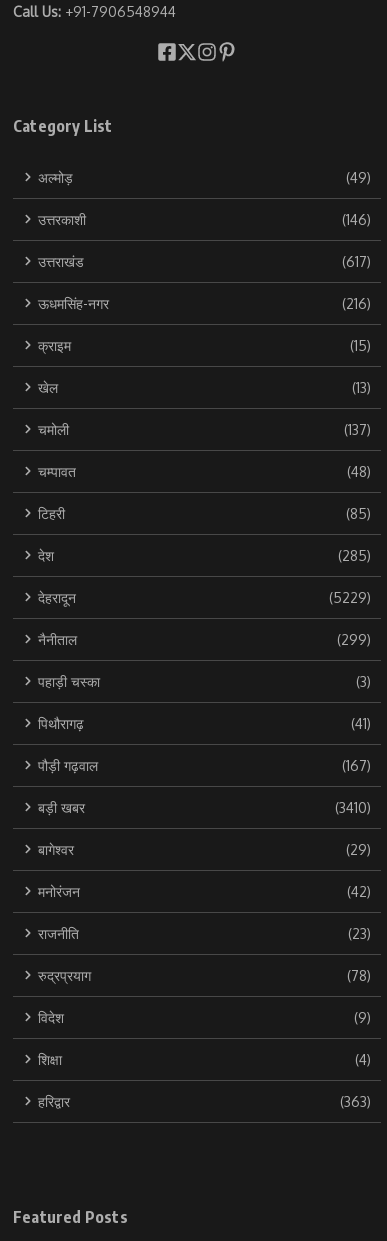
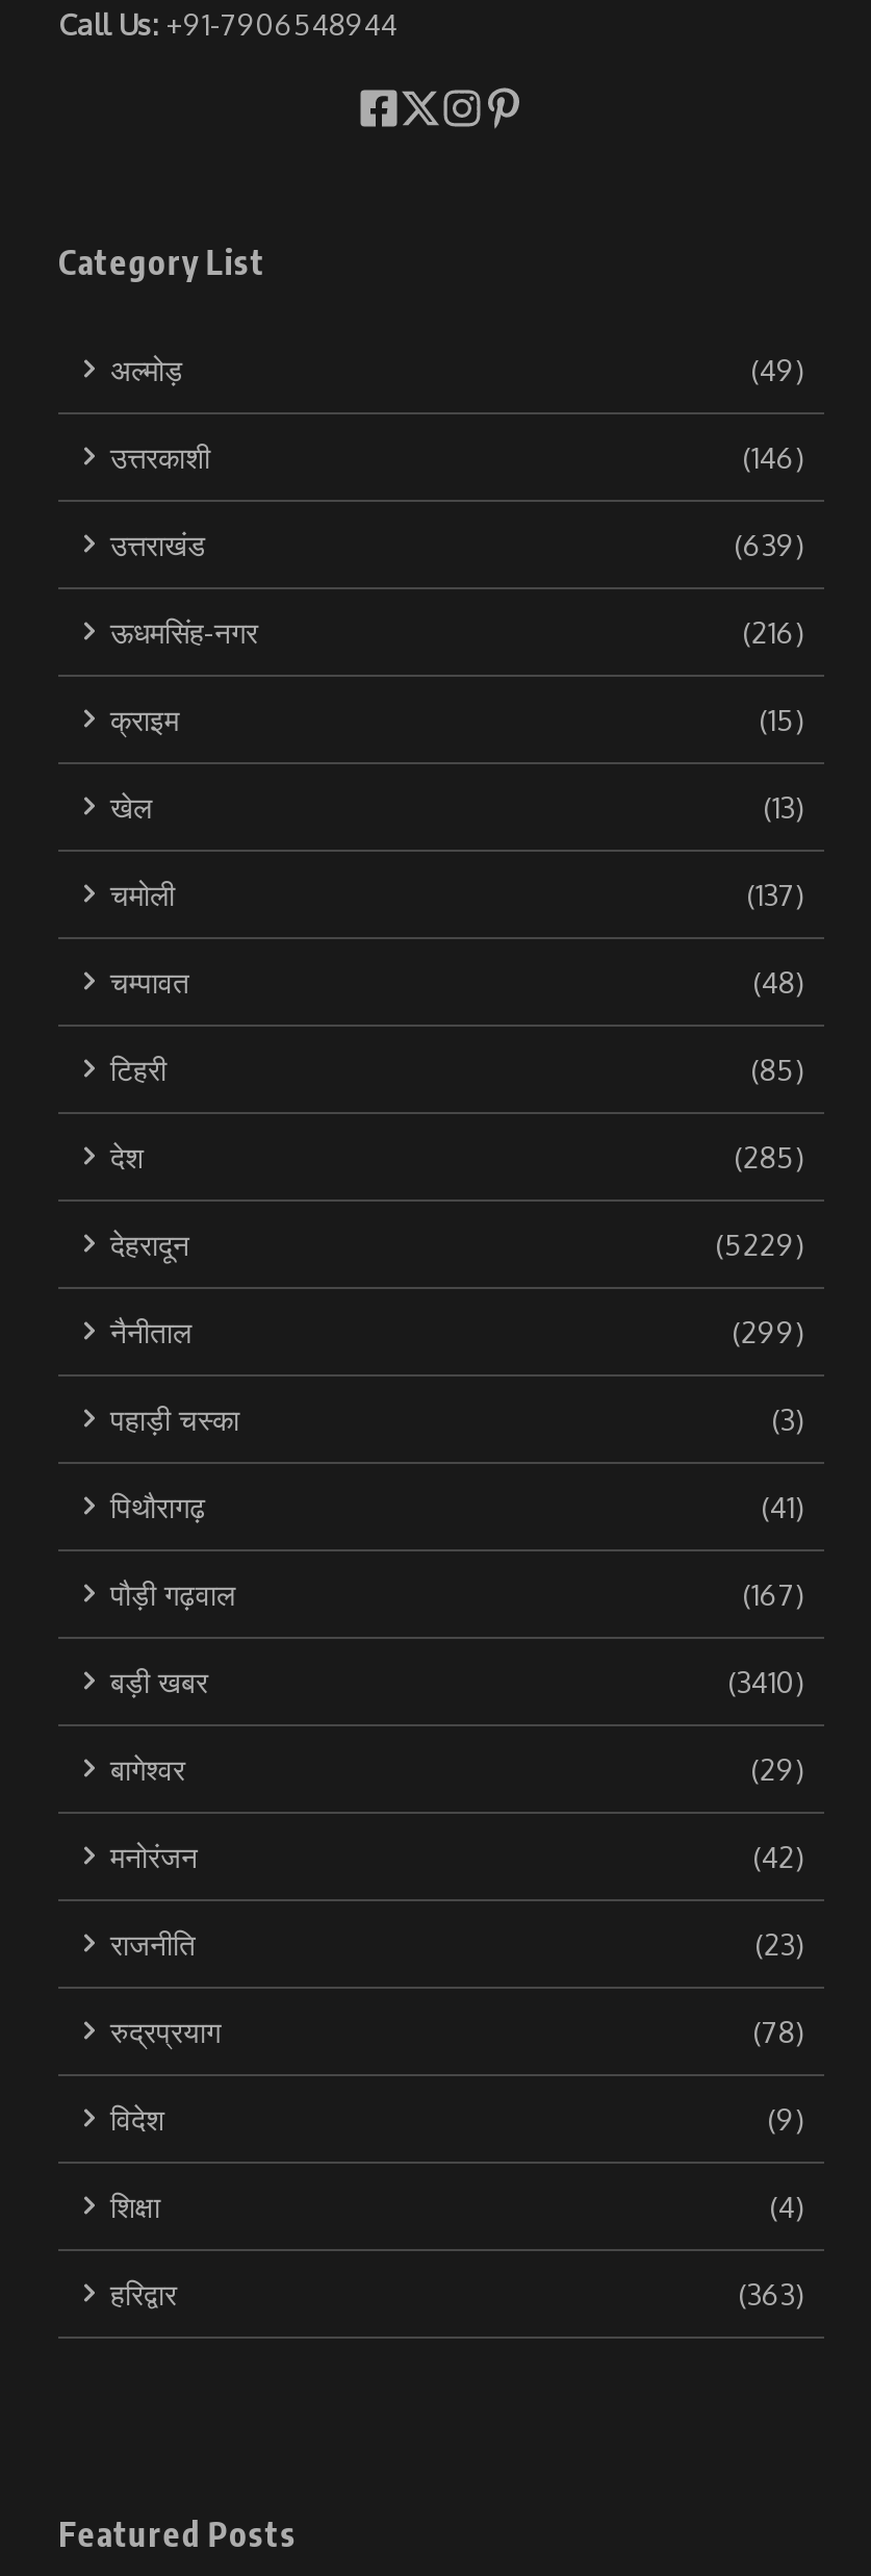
[342,252,371,269] (617) -> [735,526,803,561] (639)

